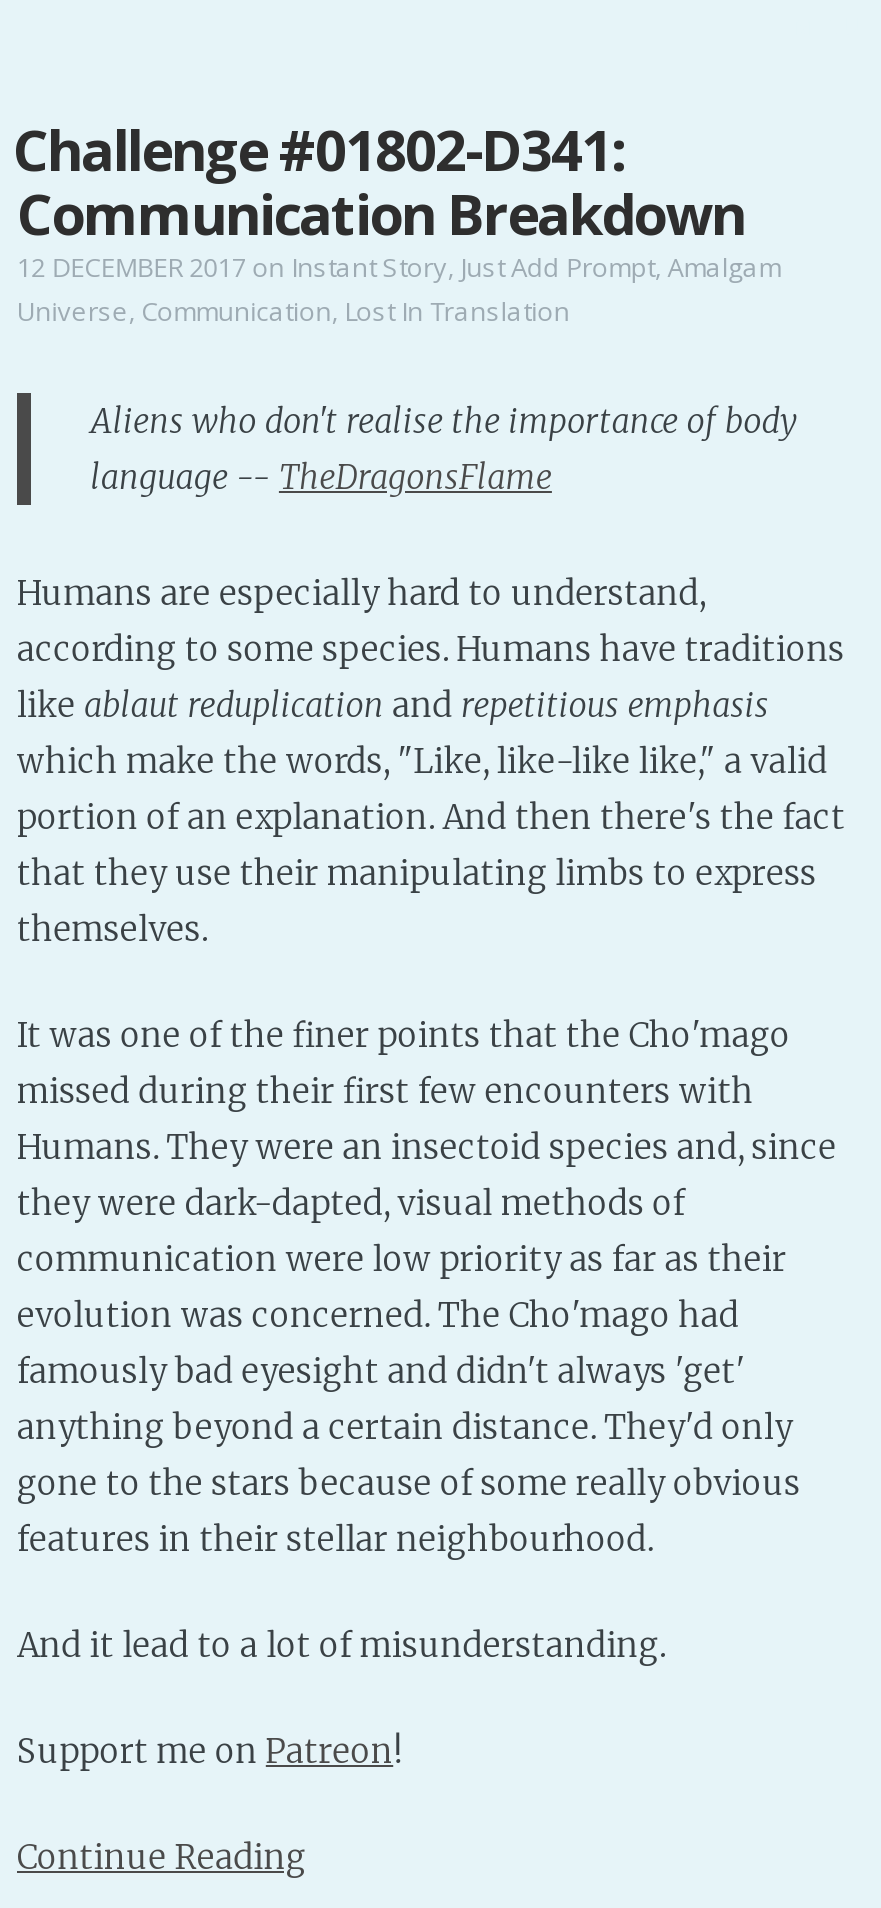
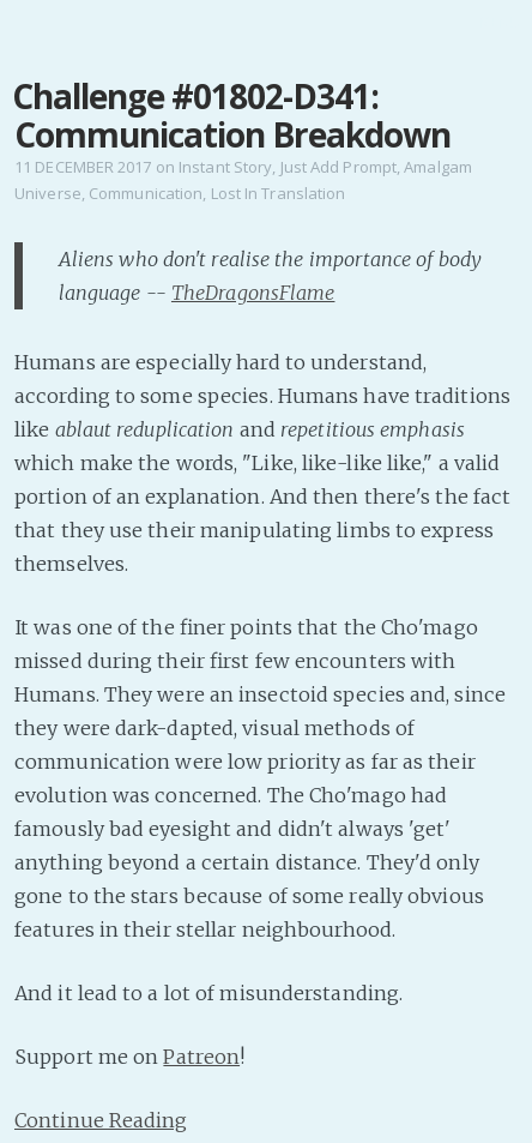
[17,249,781,285] 12 DECEMBER 2017 on Instant Story, Just Add Prompt, Amalgam -> [14,156,472,178] 11 DECEMBER 2017 on Instant Story, Just Add Prompt, Amalgam

